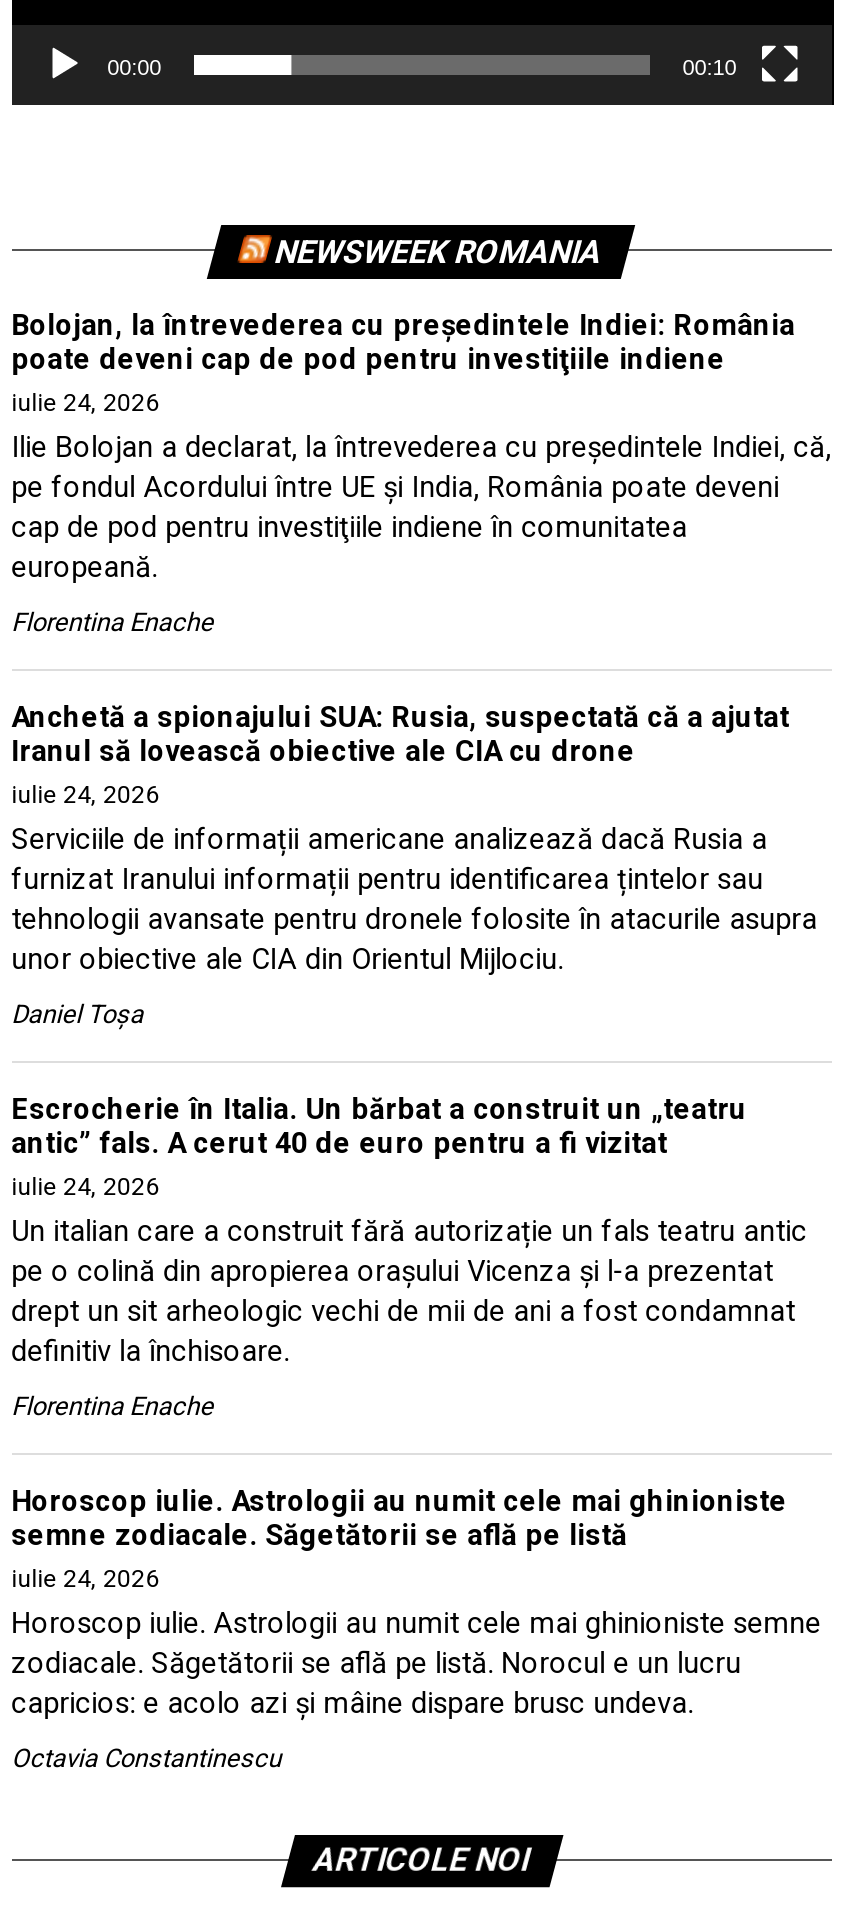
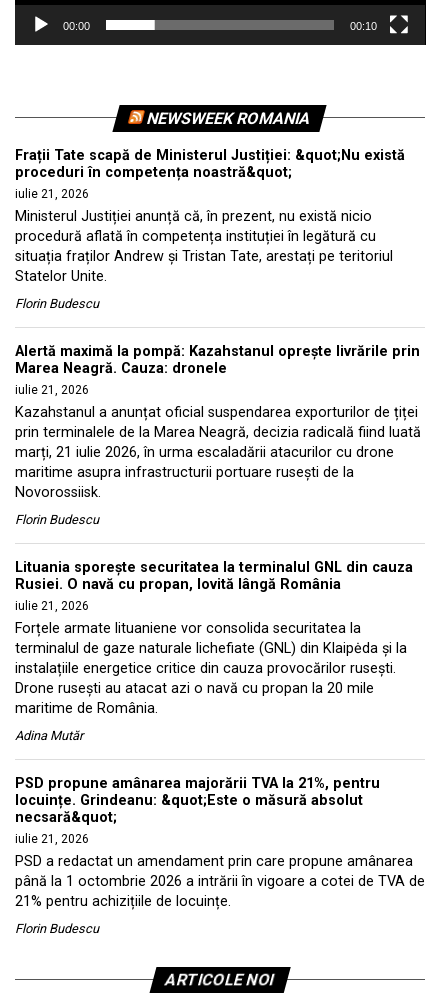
[11,309,831,585] Bolojan, la întrevederea cu preşedintele Indiei: România | poate deveni cap de pod pentru investiţiile indiene | iulie 24, 2026 | Ilie Bolojan a declarat, la întrevederea cu preşedintele Indiei, că, | pe fondul Acordului între UE şi India, România poate deveni | cap de pod pentru investiţiile indiene în comunitatea | europeană. -> [15,147,405,285] Frații Tate scapă de Ministerul Justiției: &quot;Nu există | proceduri în competența noastră&quot; | iulie 21, 2026 | Ministerul Justiției anunță că, în prezent, nu există nicio | procedură aflată în competența instituției în legătură cu | situația fraților Andrew și Tristan Tate, arestați pe teritoriul | Statelor Unite.
[11,607,213,637] Florentina Enache -> [15,296,99,311] Florin Budescu
[11,701,817,977] Anchetă a spionajului SUA: Rusia, suspectată că a ajutat | Iranul să lovească obiective ale CIA cu drone | iulie 24, 2026 | Serviciile de informații americane analizează dacă Rusia a | furnizat Iranului informații pentru identificarea țintelor sau | tehnologii avansate pentru dronele folosite în atacurile asupra | unor obiective ale CIA din Orientul Mijlociu. -> [15,343,421,501] Alertă maximă la pompă: Kazahstanul oprește livrările prin | Marea Neagră. Cauza: dronele | iulie 21, 2026 | Kazahstanul a anunțat oficial suspendarea exporturilor de țiței | prin terminalele de la Marea Neagră, decizia radicală fiind luată | marți, 21 iulie 2026, în urma escaladării atacurilor cu drone | maritime asupra infrastructurii portuare rusești de la | Novorossiisk.
[11,999,143,1029] Daniel Toșa -> [15,512,99,527] Florin Budescu
[11,1093,807,1369] Escrocherie în Italia. Un bărbat a construit un „teatru | antic” fals. A cerut 40 de euro pentru a fi vizitat | iulie 24, 2026 | Un italian care a construit fără autorizație un fals teatru antic | pe o colină din apropierea orașului Vicenza și l-a prezentat | drept un sit arheologic vechi de mii de ani a fost condamnat | definitiv la închisoare. -> [15,559,413,717] Lituania sporește securitatea la terminalul GNL din cauza | Rusiei. O navă cu propan, lovită lângă România | iulie 21, 2026 | Forțele armate lituaniene vor consolida securitatea la | terminalul de gaze naturale lichefiate (GNL) din Klaipėda și la | instalațiile energetice critice din cauza provocărilor rusești. | Drone rusești au atacat azi o navă cu propan la 20 mile | maritime de România.
[11,1391,213,1421] Florentina Enache -> [15,728,83,743] Adina Mutăr
[11,1485,821,1721] Horoscop iulie. Astrologii au numit cele mai ghinioniste | semne zodiacale. Săgetătorii se află pe listă | iulie 24, 2026 | Horoscop iulie. Astrologii au numit cele mai ghinioniste semne | zodiacale. Săgetătorii se află pe listă. Norocul e un lucru | capricios: e acolo azi și mâine dispare brusc undeva. -> [15,775,425,910] PSD propune amânarea majorării TVA la 21%, pentru | locuințe. Grindeanu: &quot;Este o măsură absolut | necsară&quot; | iulie 21, 2026 | PSD a redactat un amendament prin care propune amânarea | până la 1 octombrie 2026 a intrării în vigoare a cotei de TVA de | 21% pentru achizițiile de locuințe.
[11,1743,281,1773] Octavia Constantinescu -> [15,921,99,936] Florin Budescu

